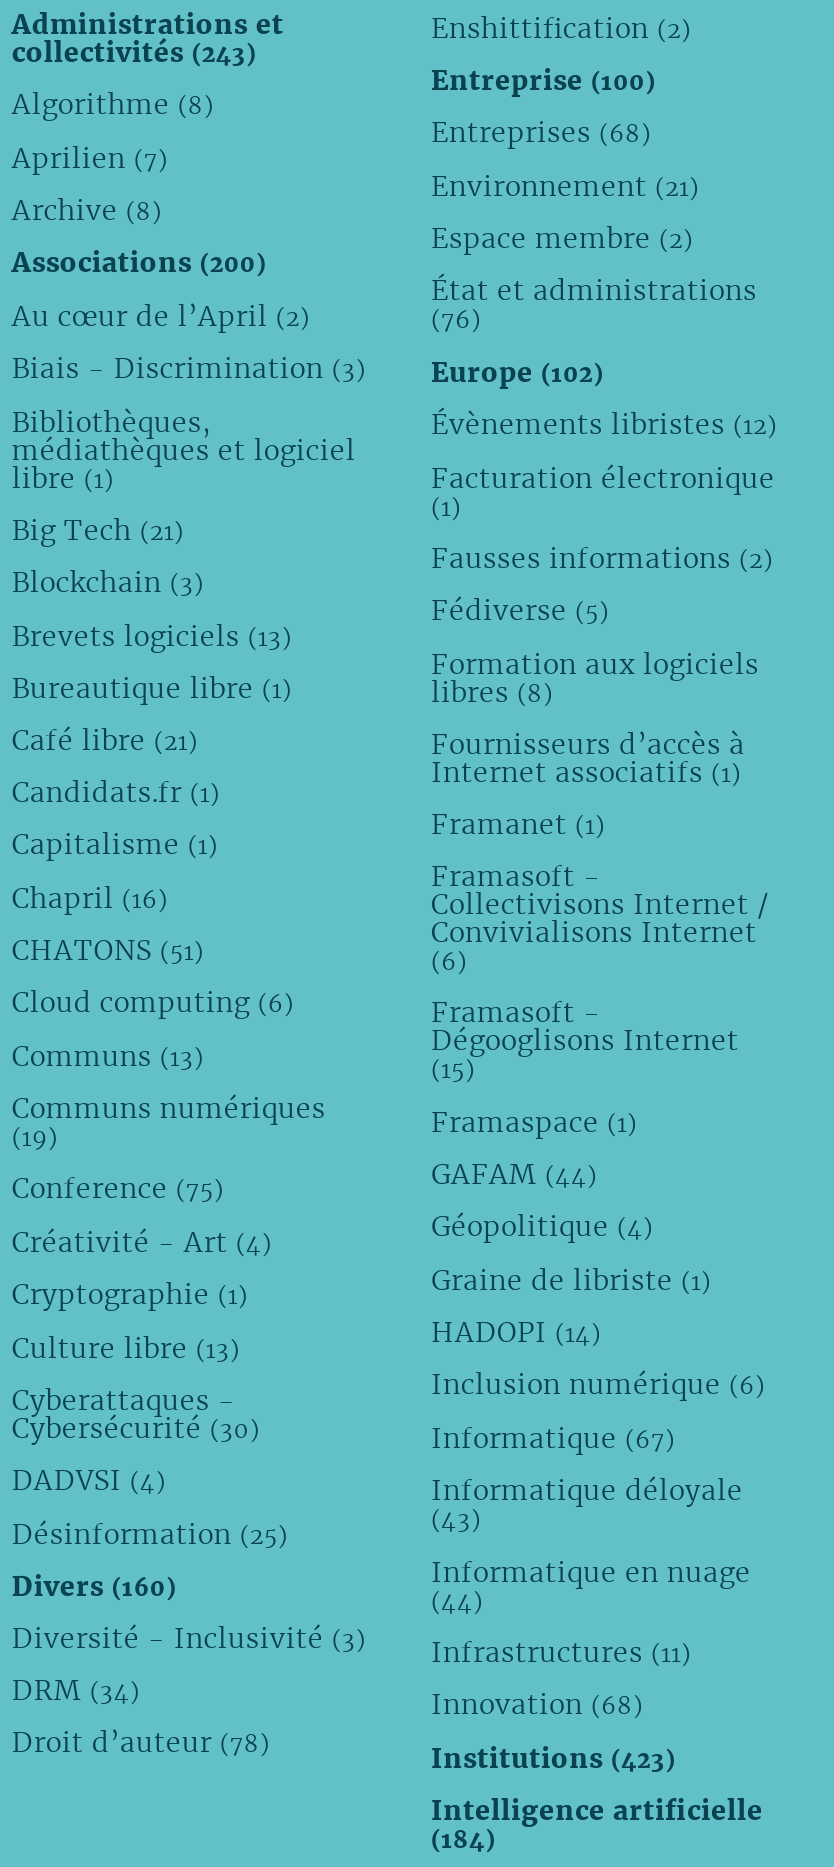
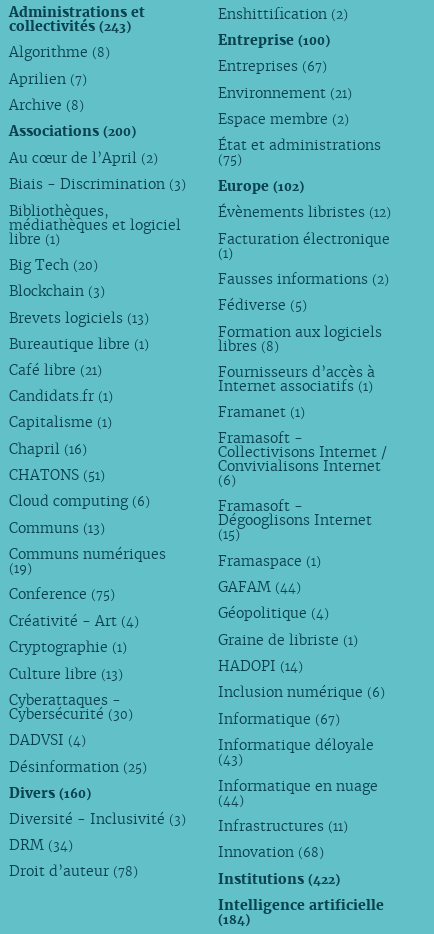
[431,115,651,151] Entreprises (68) -> [218,58,327,76] Entreprises (67)
[431,305,481,335] (76) -> [218,153,242,168] (75)
[12,512,184,548] Big Tech (21) -> [9,256,98,274] Big Tech (20)
[431,1739,675,1775] Institutions (423) -> [218,869,340,887] Institutions (422)

